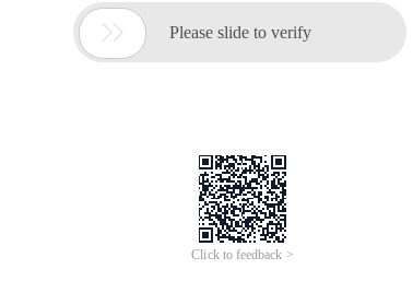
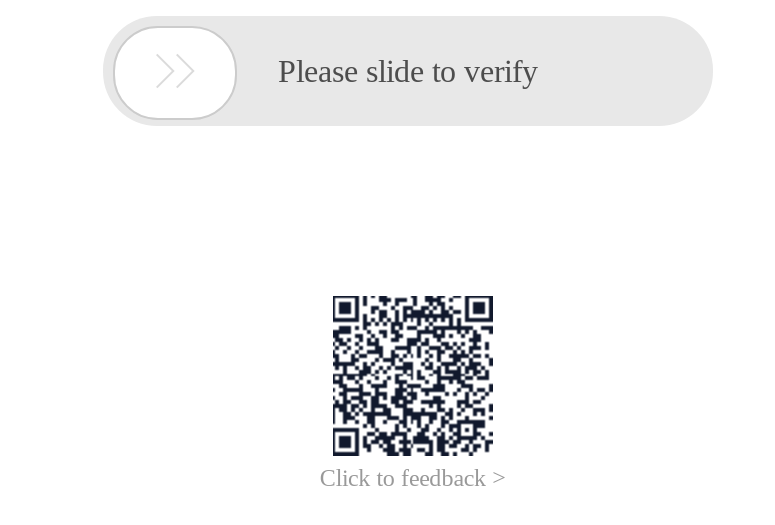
[199,155,287,244] [image] -> [331,294,495,458] [image]

